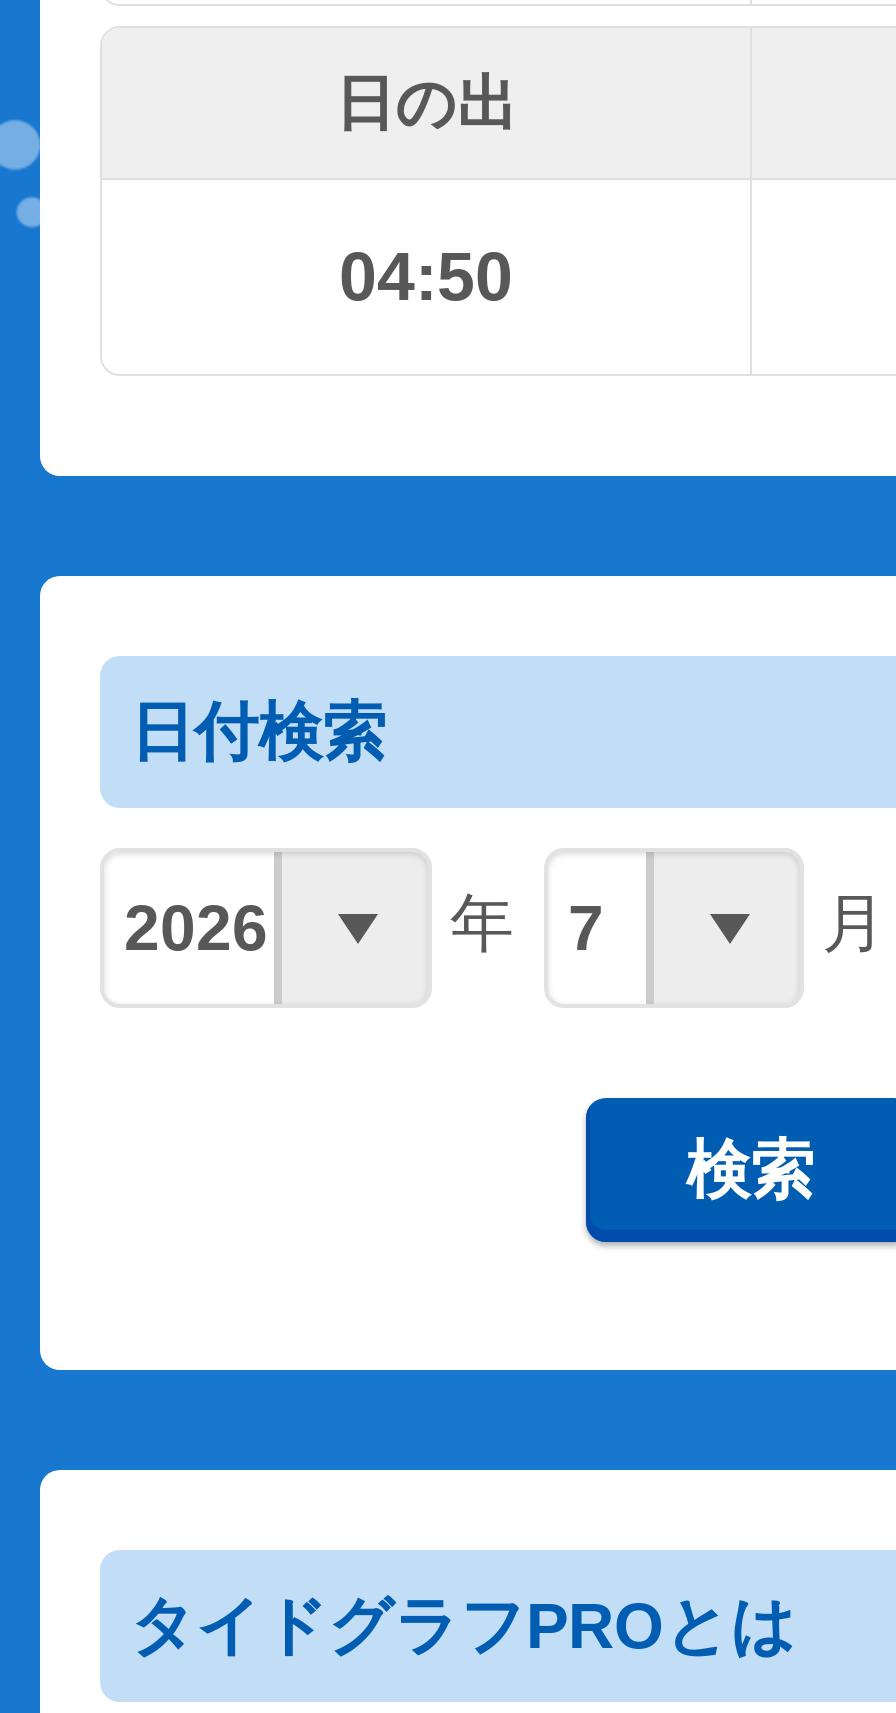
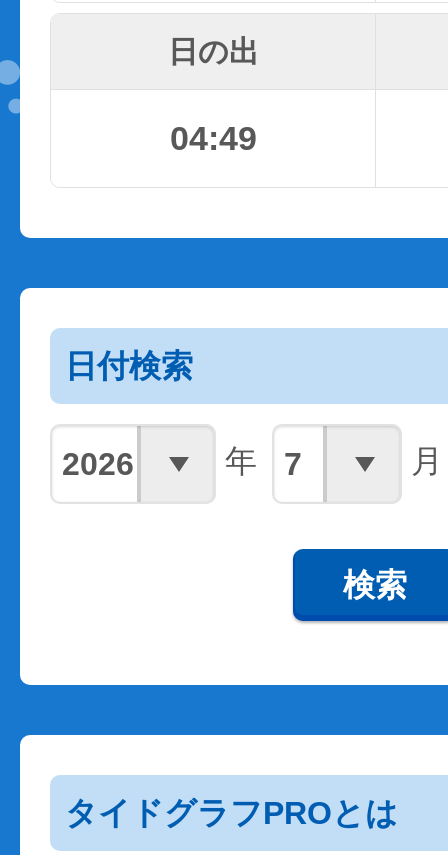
[339,238,513,314] 04:50 -> [169,119,256,157] 04:49

